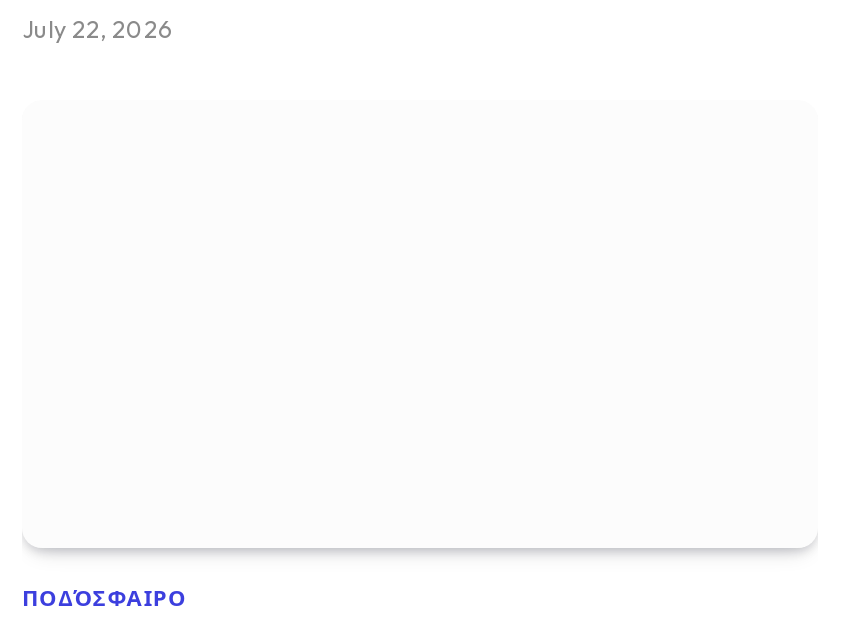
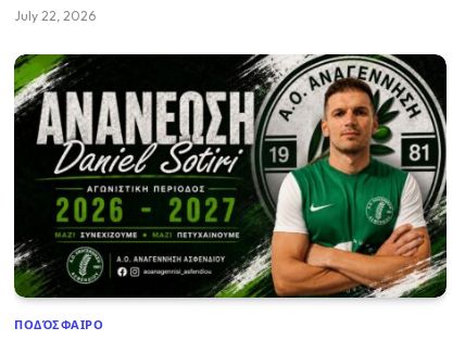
none -> [13,53,448,299] [image]

